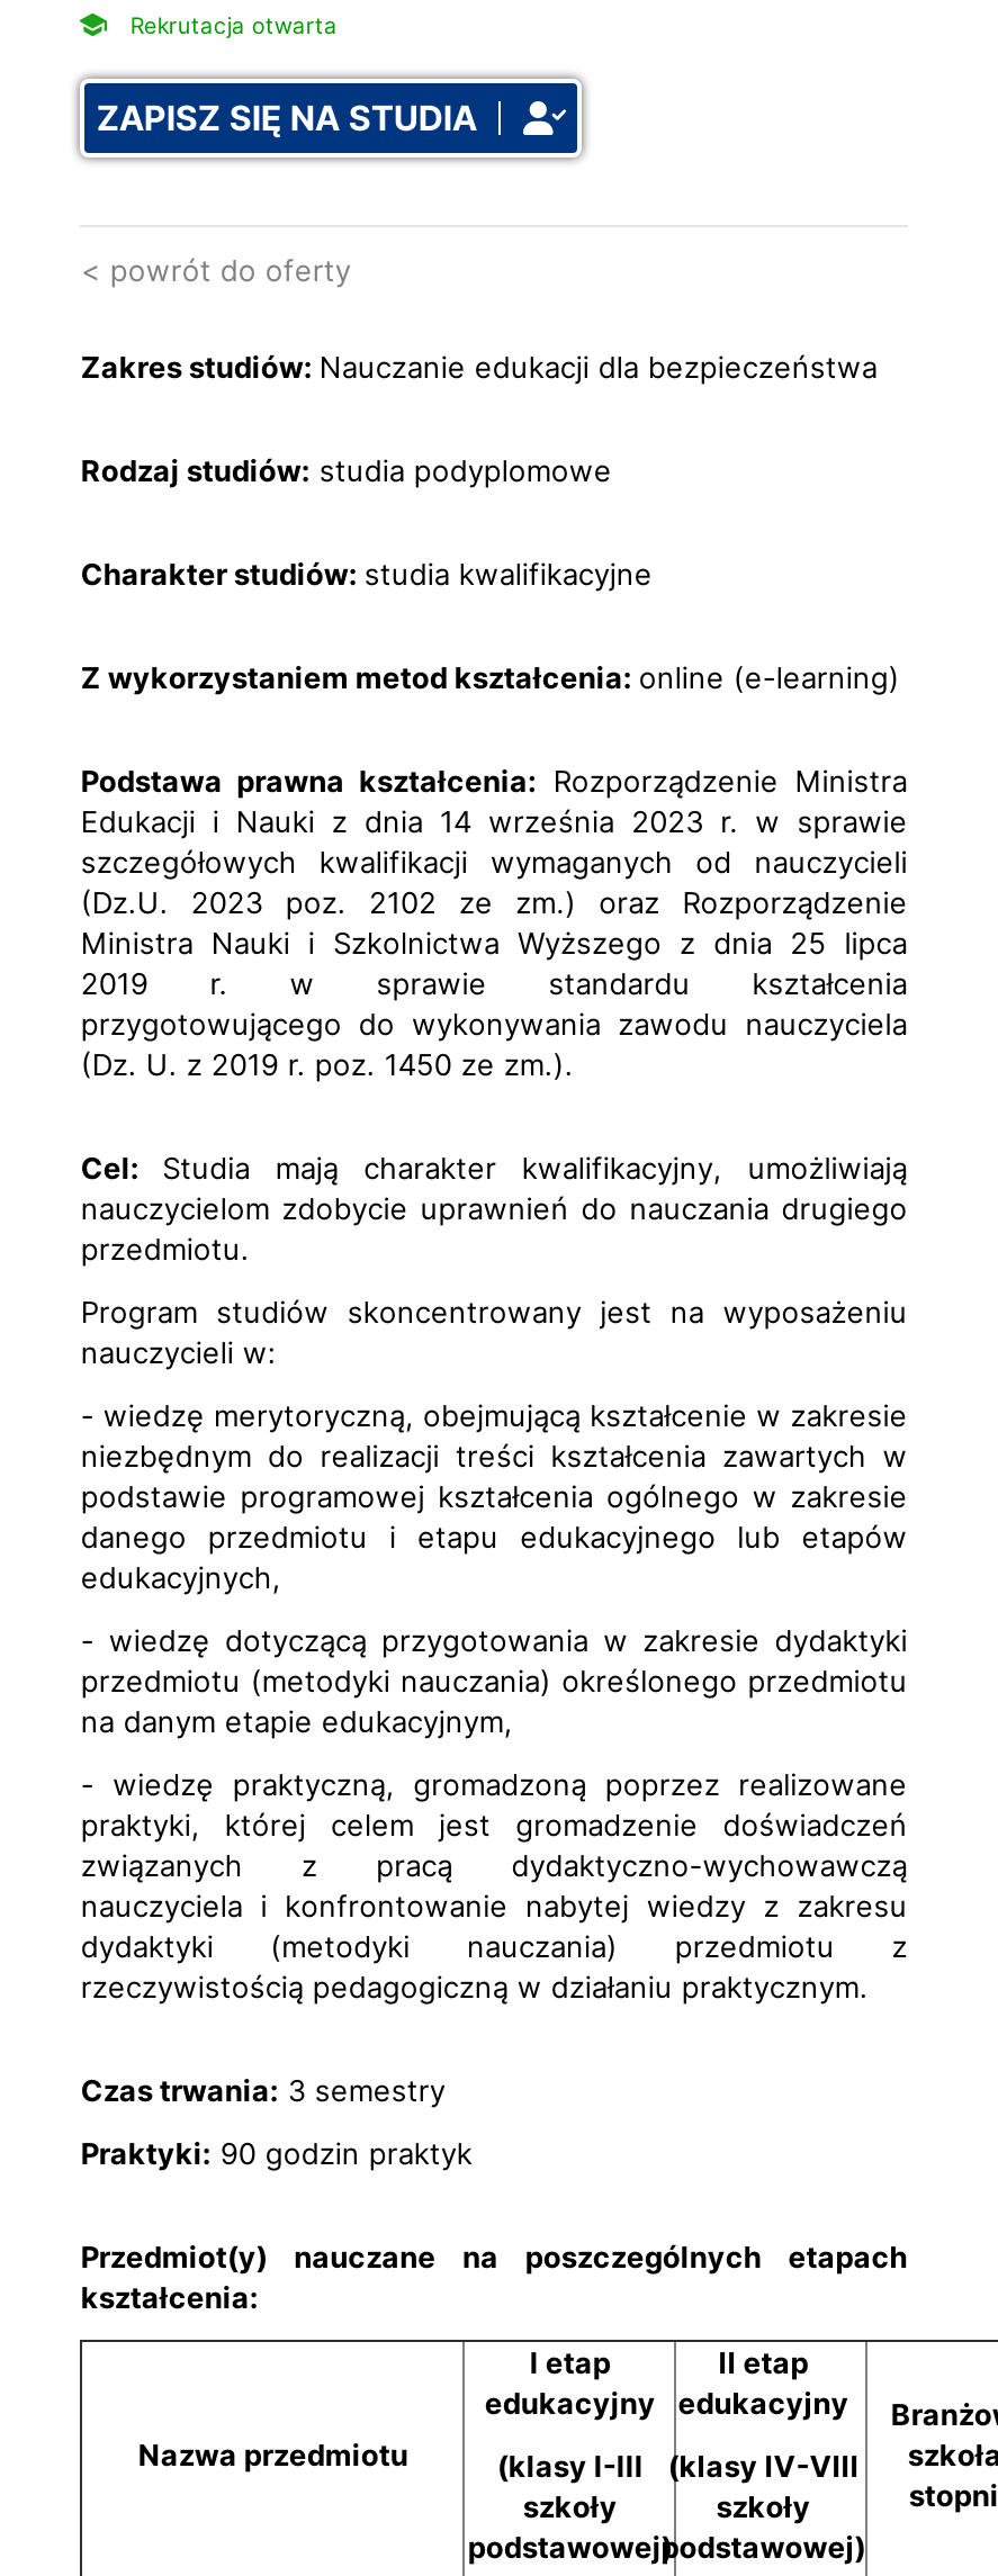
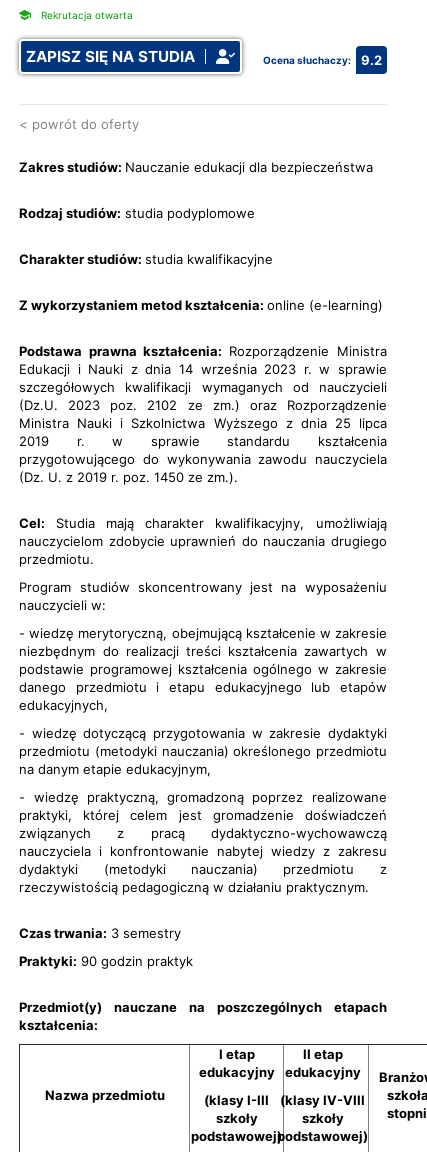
none -> [263,52,382,68] Ocena słuchaczy: | 9.2

